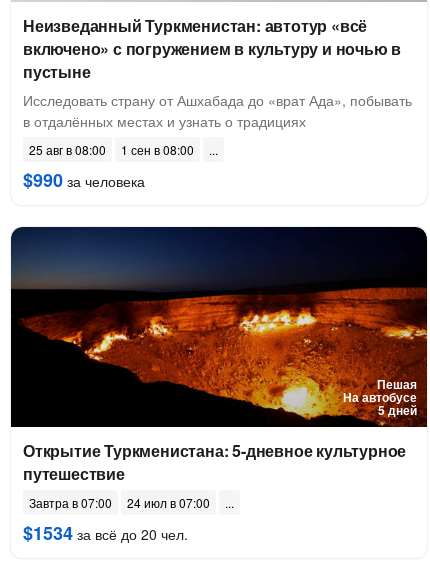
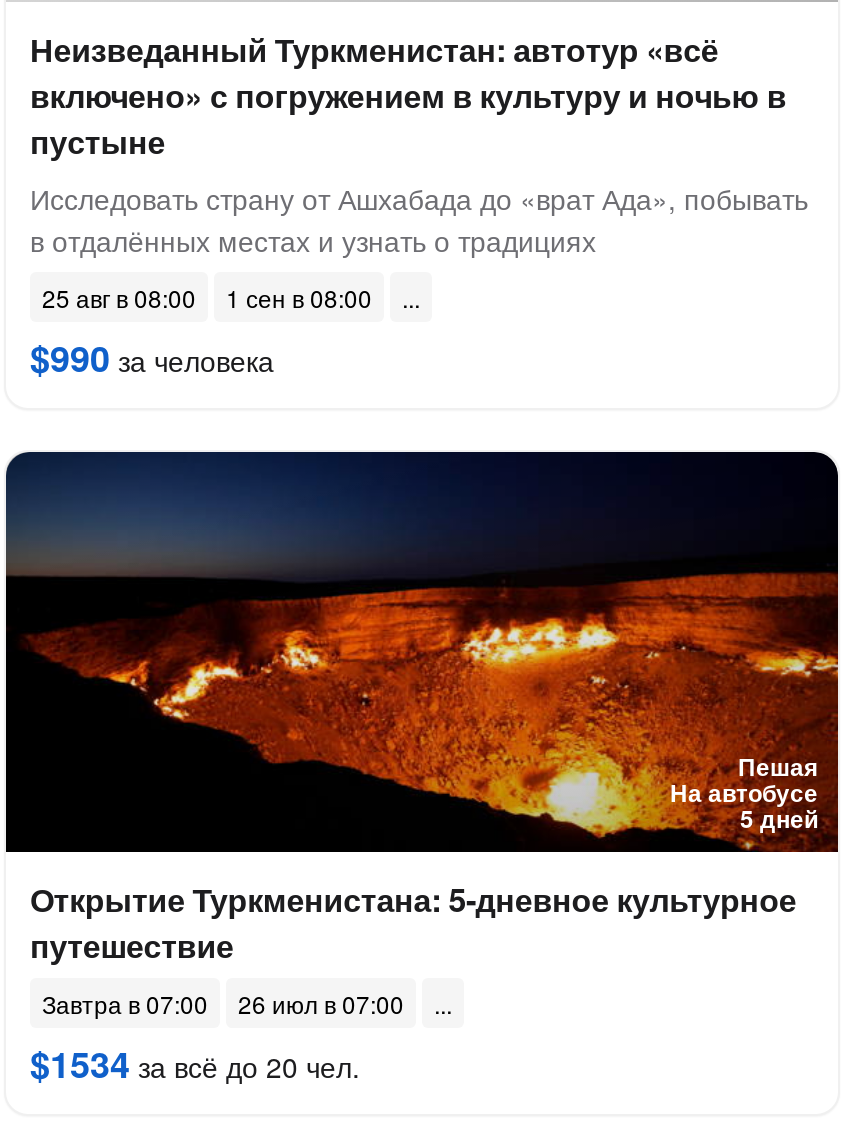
[29,494,210,511] Завтра в 07:00 24 июл в 07:00 -> [42,986,404,1020] Завтра в 07:00 26 июл в 07:00

